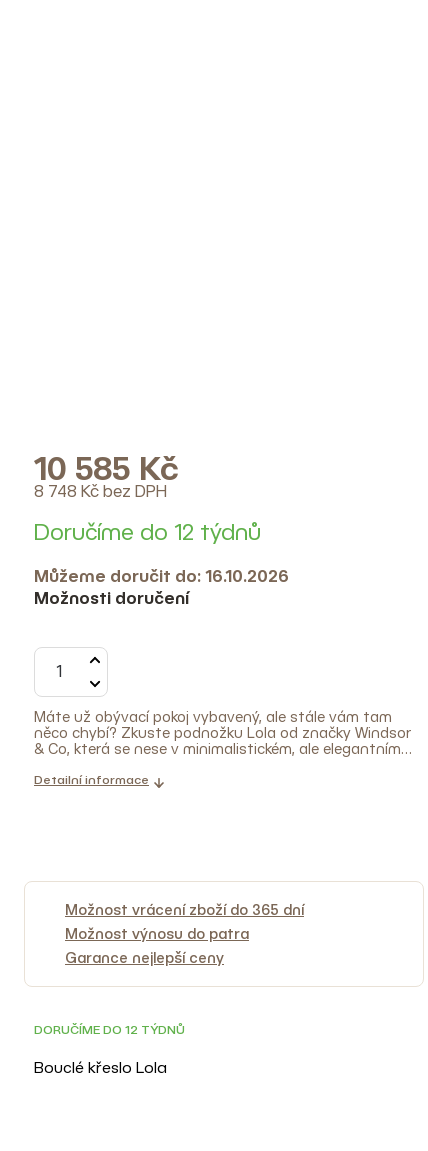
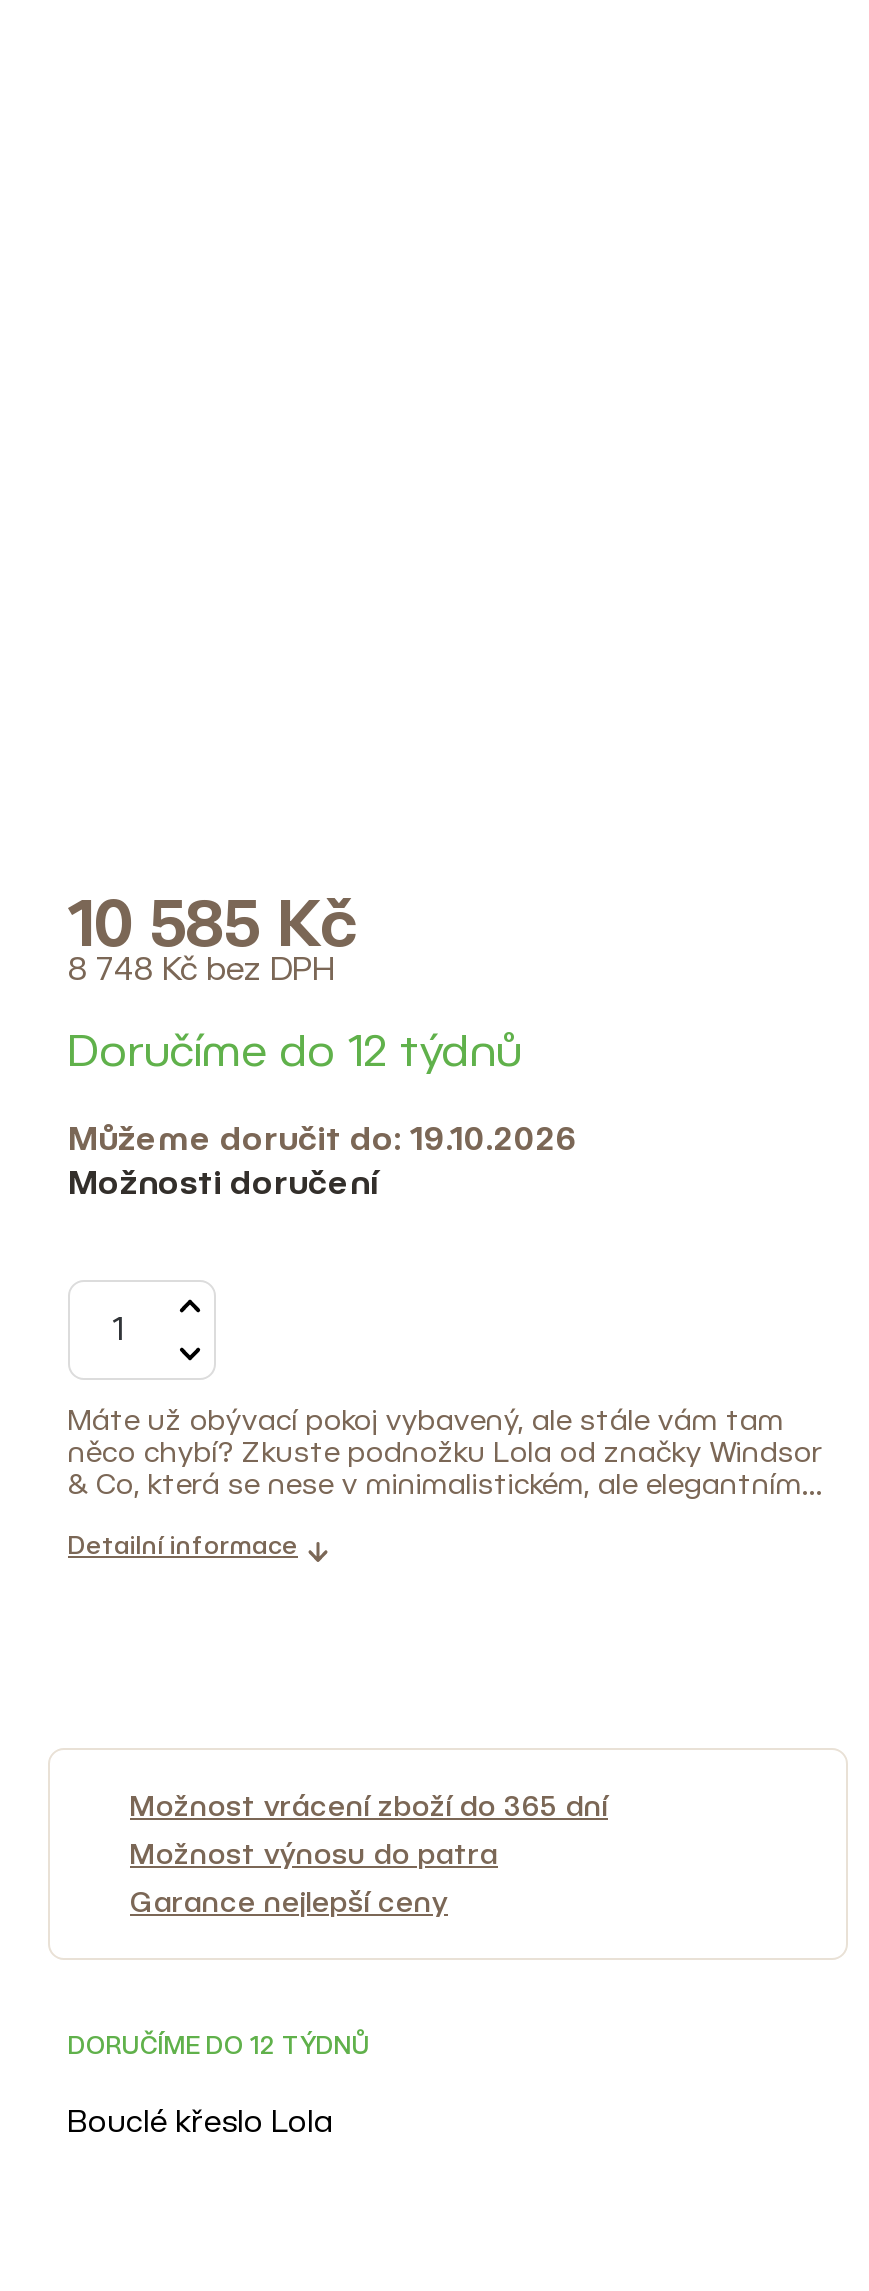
[34,566,289,586] Můžeme doručit do: 16.10.2026 -> [68,1119,578,1159] Můžeme doručit do: 19.10.2026

